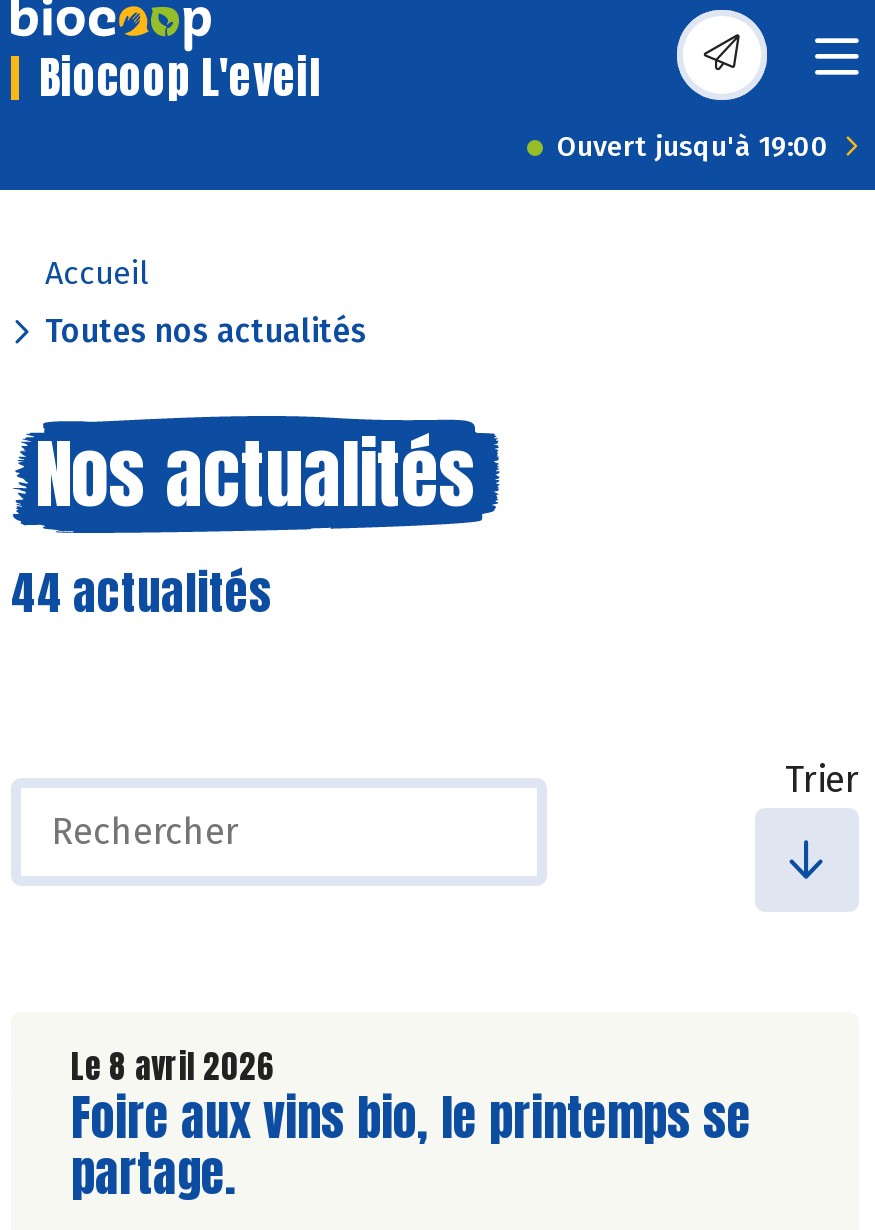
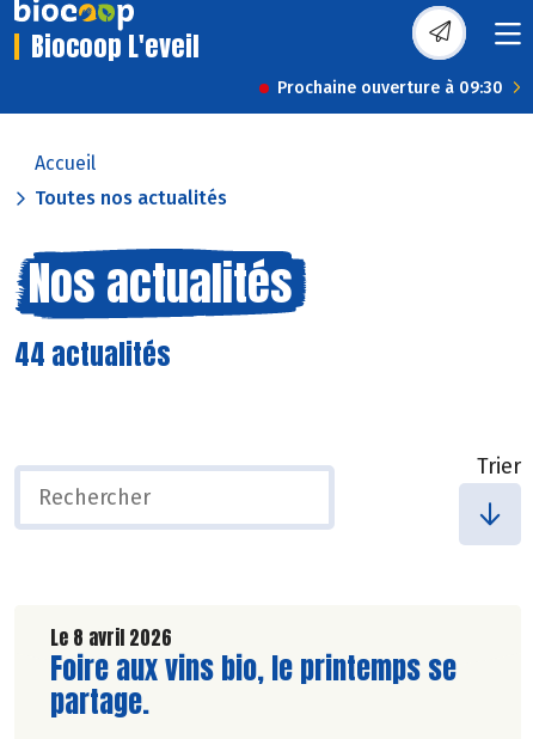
[557,130,829,164] Ouvert jusqu'à 19:00 -> [277,78,503,98] Prochaine ouverture à 09:30

